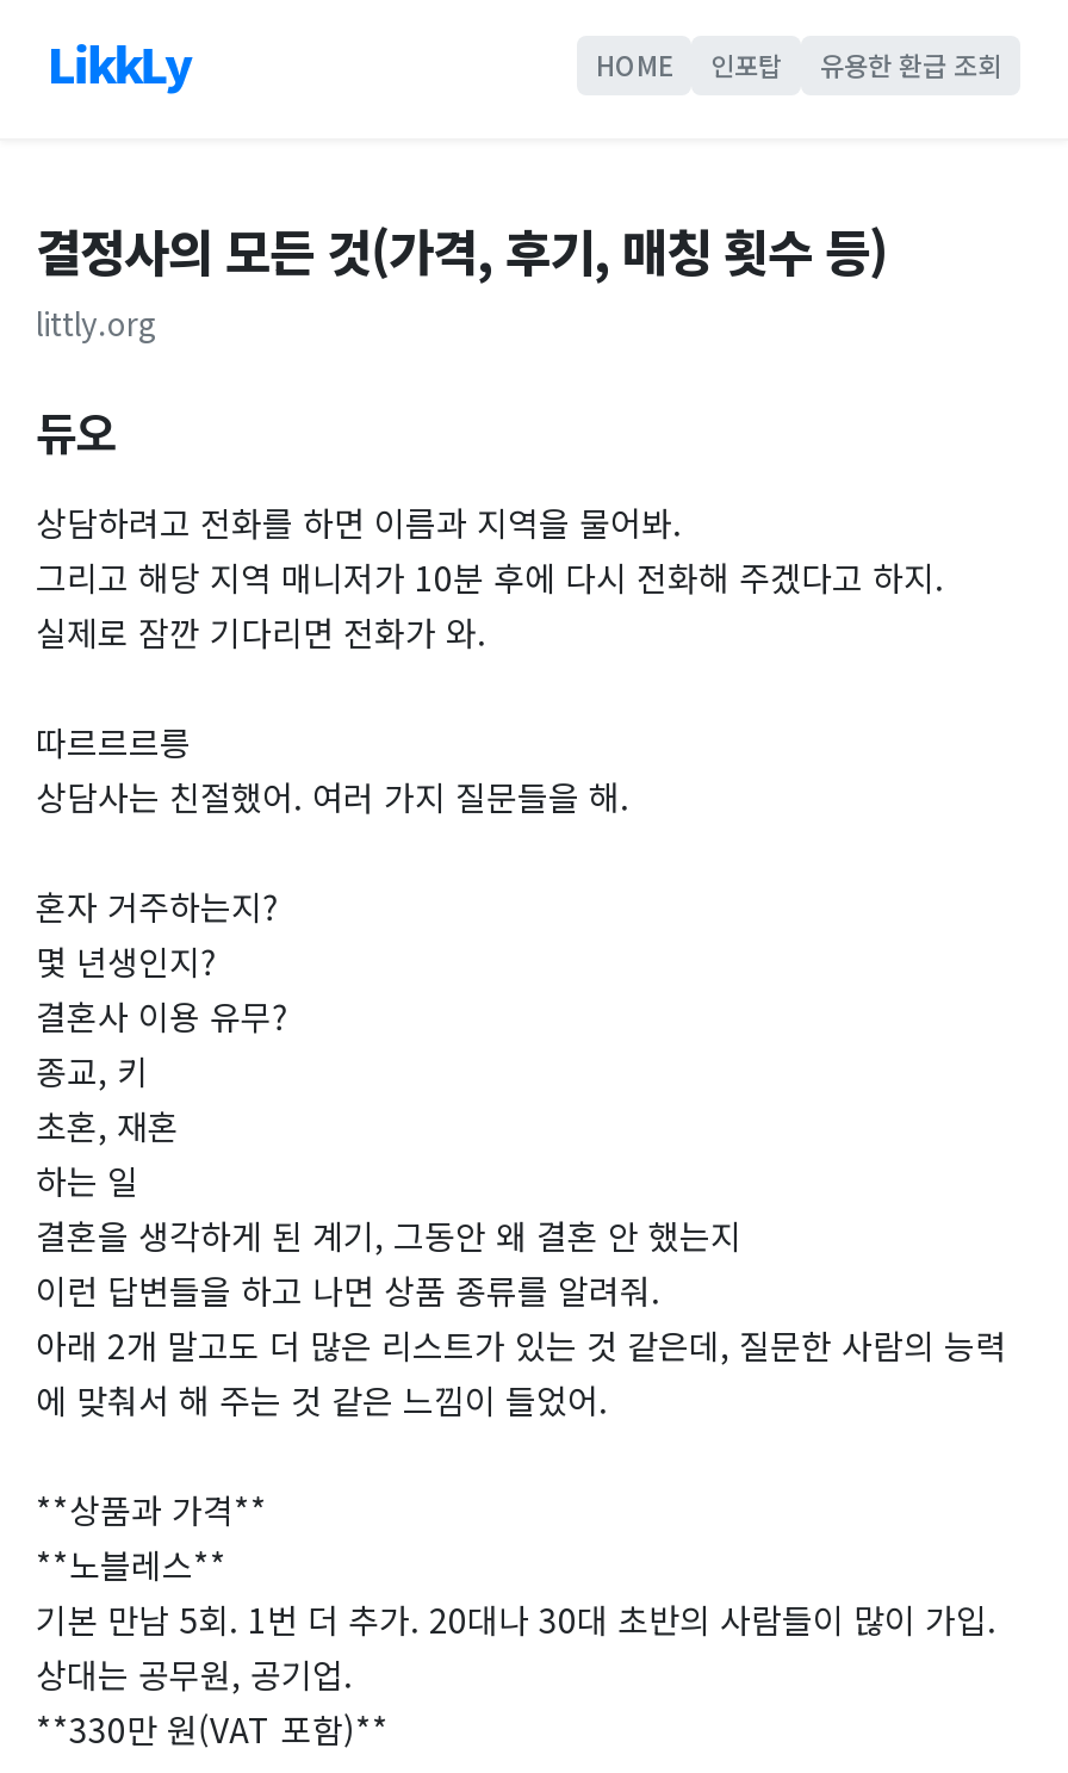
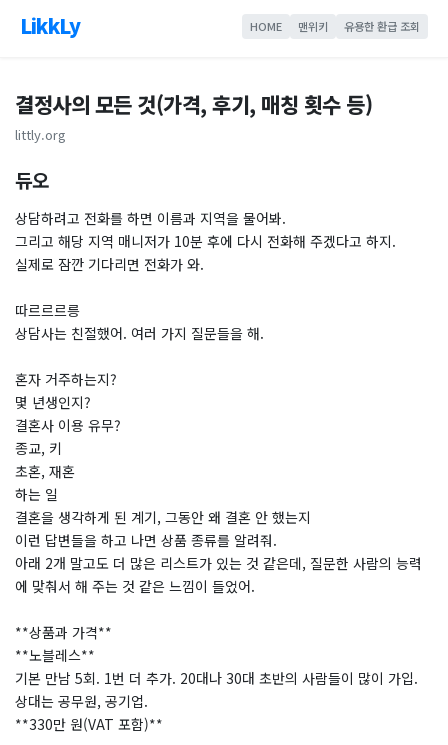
[710,44,782,82] 인포탑 -> [298,17,328,33] 맨위키

